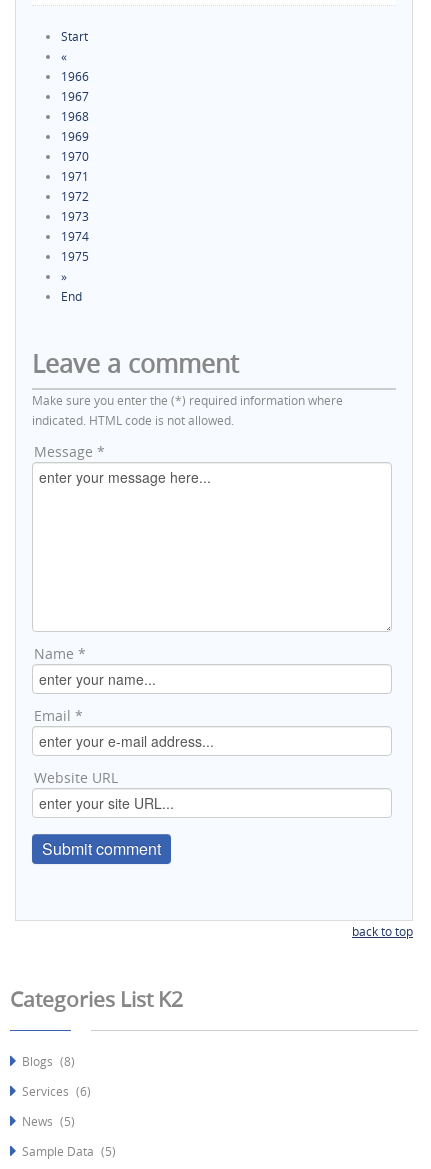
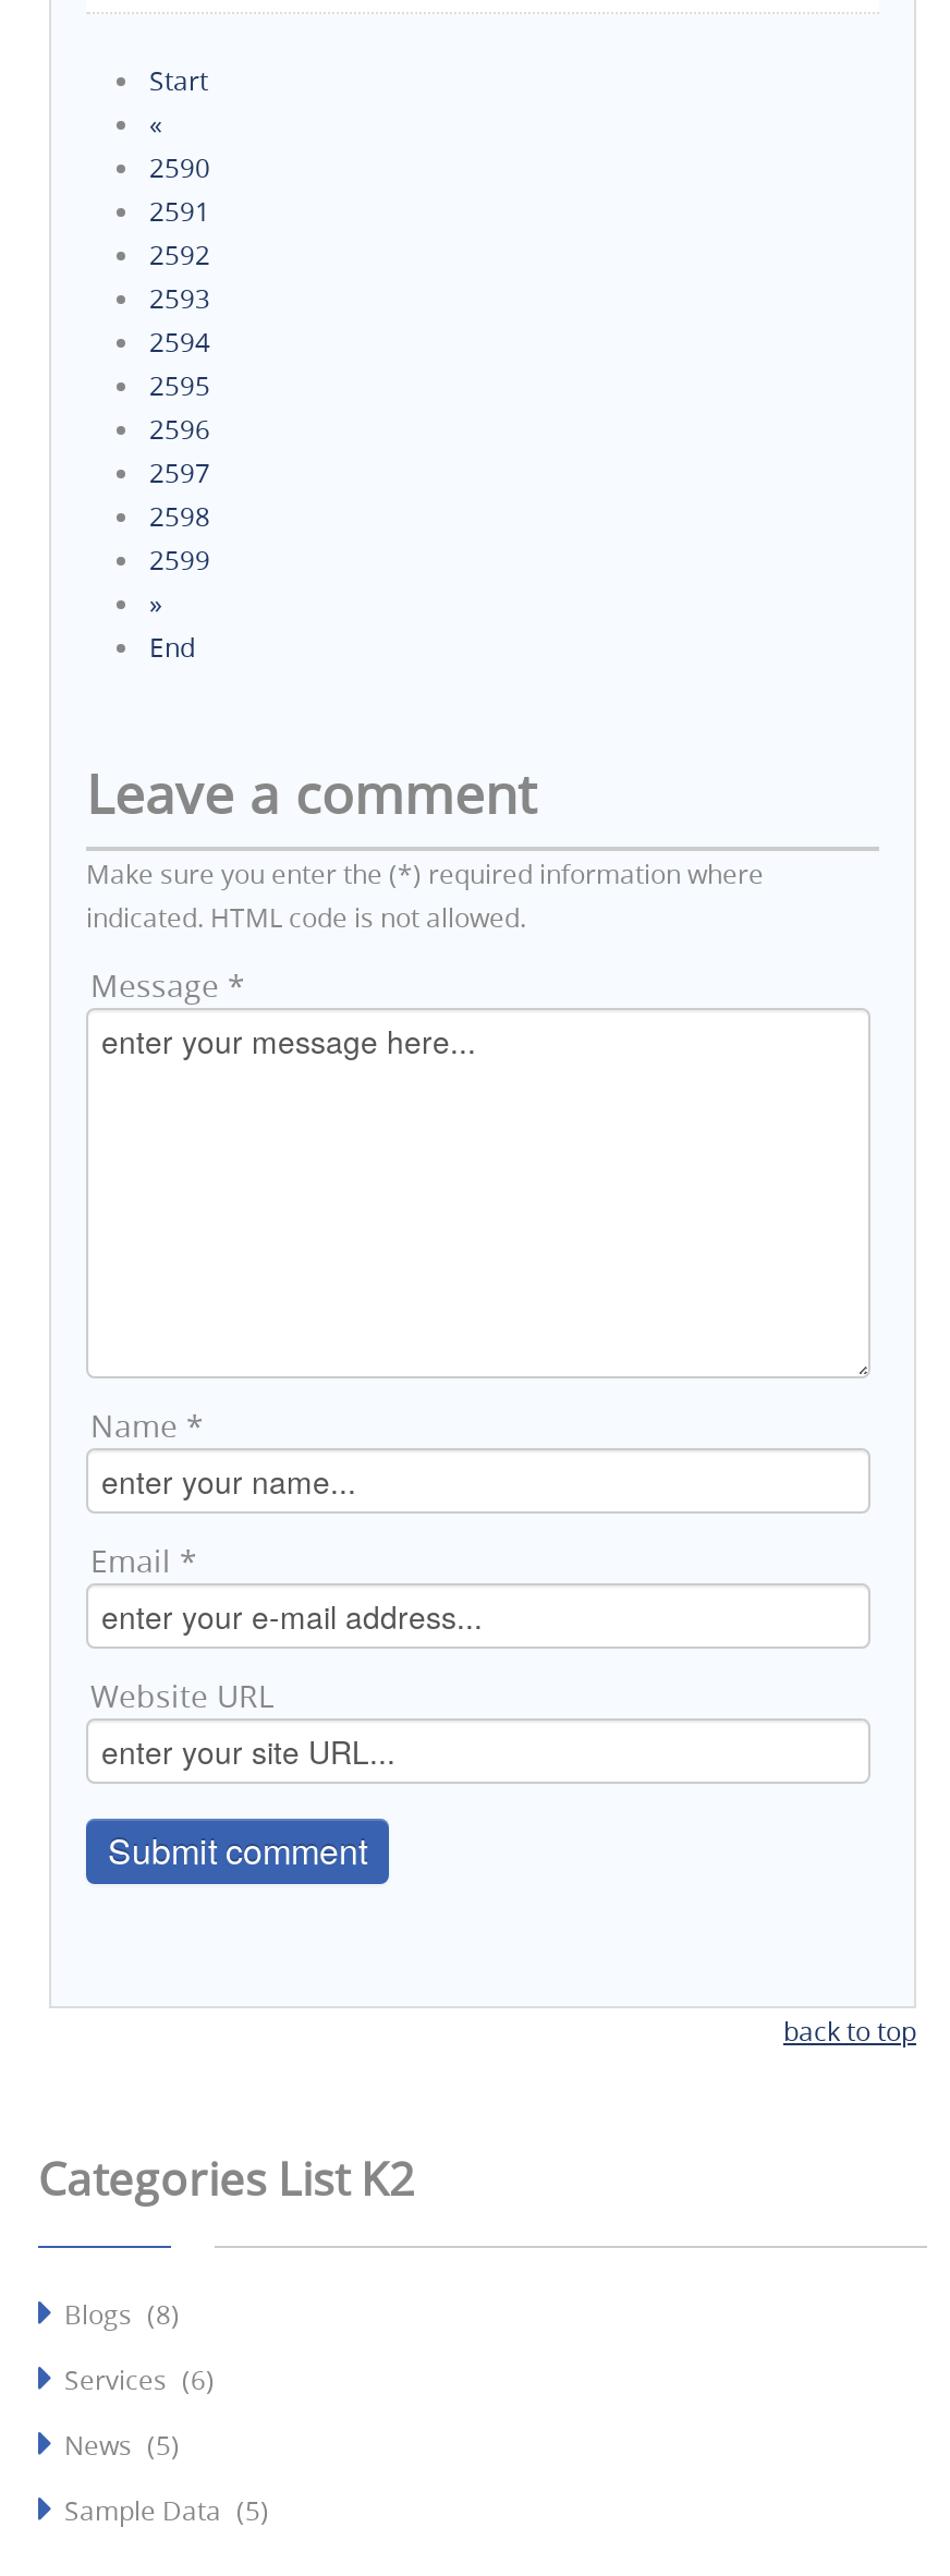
[61,68,89,84] 1966 -> [149,150,210,185] 2590
[61,88,89,104] 1967 -> [149,193,210,228] 2591
[61,108,89,124] 1968 -> [149,237,210,272] 2592
[61,128,89,144] 1969 -> [149,280,210,315] 2593
[61,148,89,164] 1970 -> [149,324,210,359] 2594
[61,168,89,184] 1971 -> [149,368,210,403] 2595
[61,188,89,204] 1972 -> [149,411,210,446] 2596
[61,208,89,224] 1973 -> [149,455,210,490] 2597
[61,228,89,244] 1974 -> [149,498,210,533] 2598
[61,248,89,264] 1975 -> [149,542,210,577] 2599

